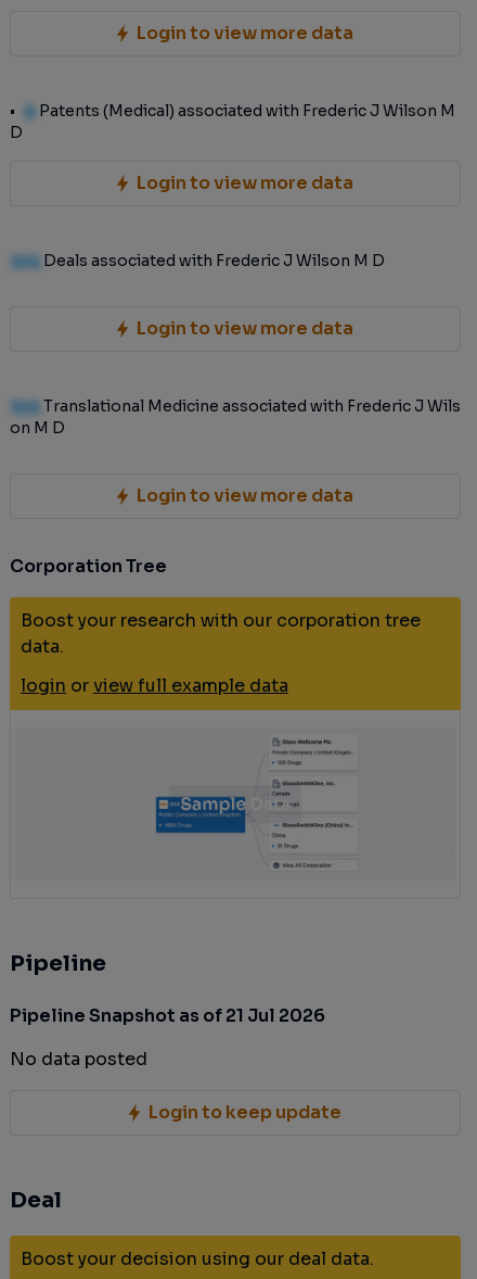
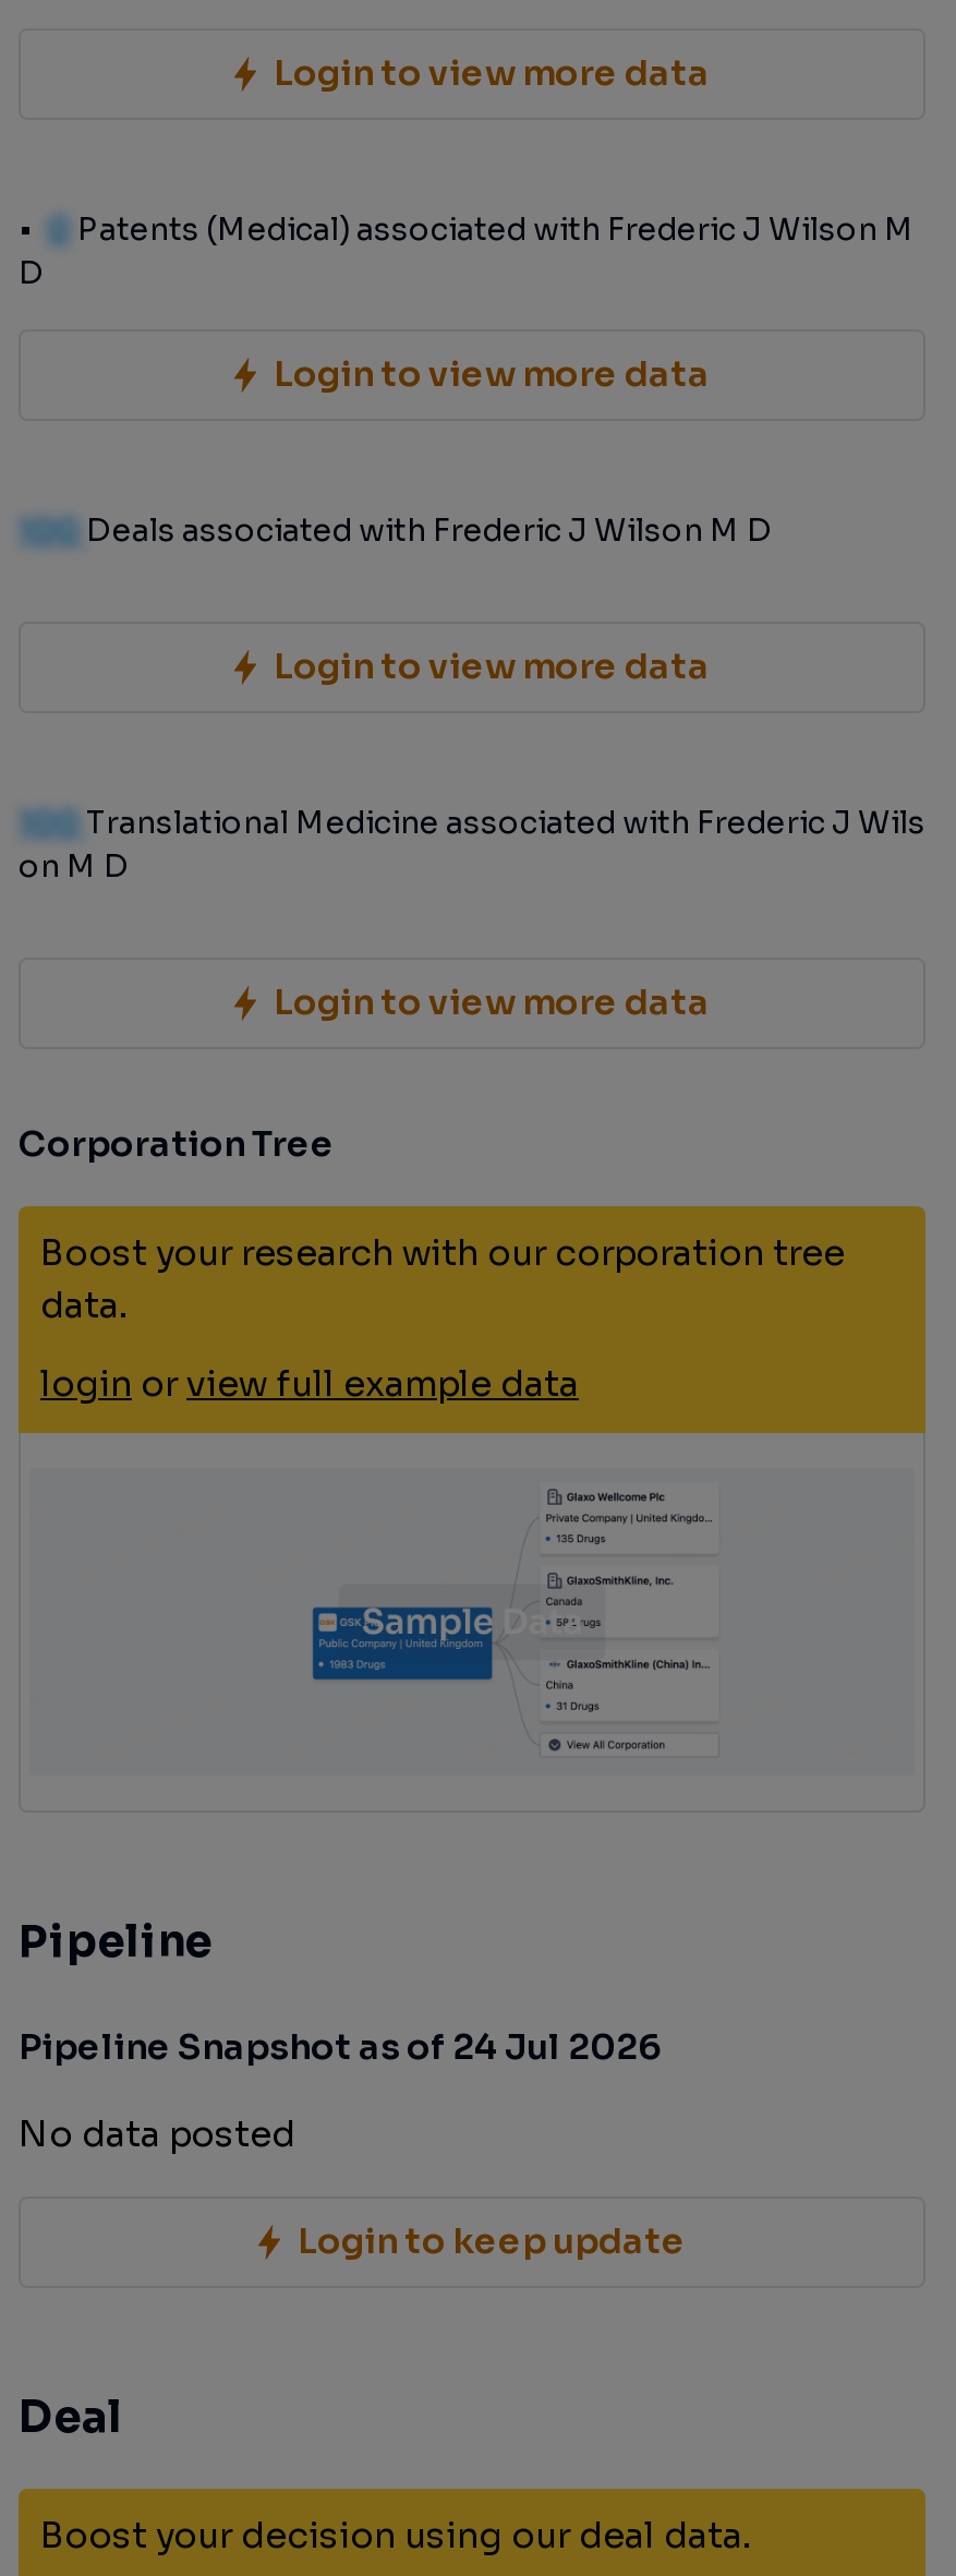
[10,1004,325,1027] Pipeline Snapshot as of 21 Jul 2026 -> [19,2024,662,2070] Pipeline Snapshot as of 24 Jul 2026

